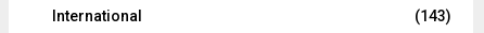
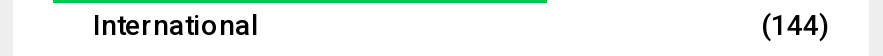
[415,7,451,24] (143) -> [761,9,829,41] (144)

